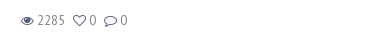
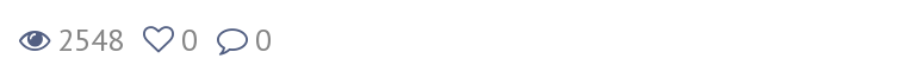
[34,12,127,29] 2285 0 0 -> [50,20,272,60] 2548 0 0

